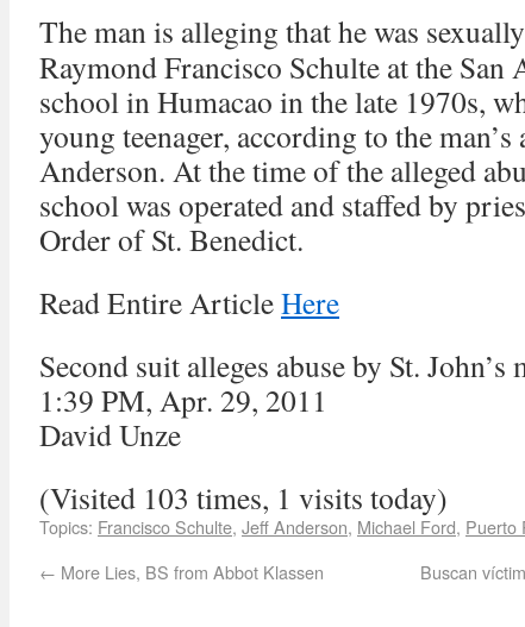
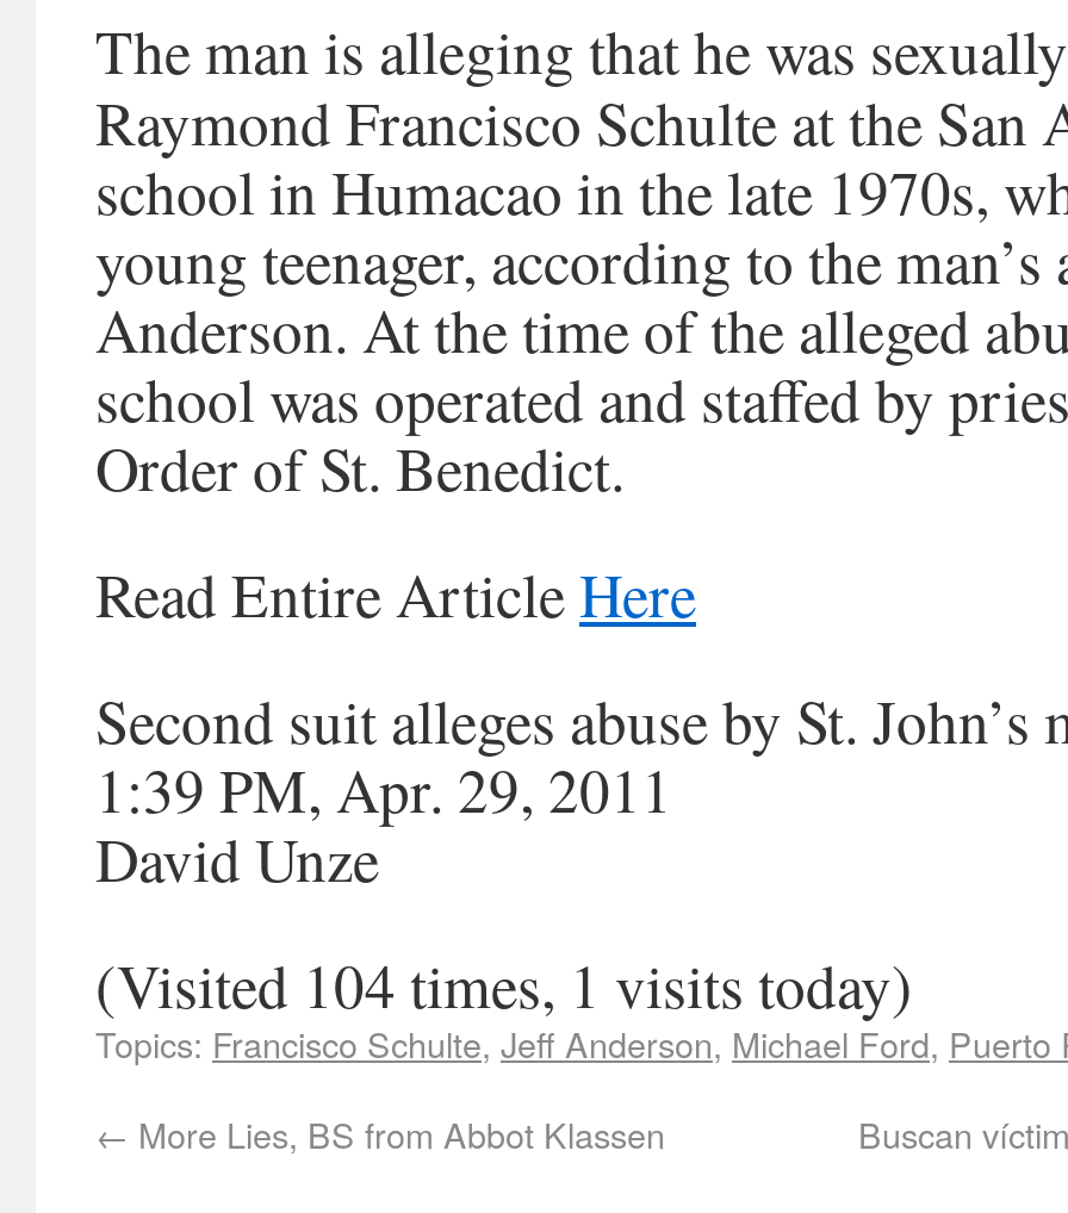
[39,478,448,518] (Visited 103 times, 1 visits today) -> [95,945,913,1026] (Visited 104 times, 1 visits today)

